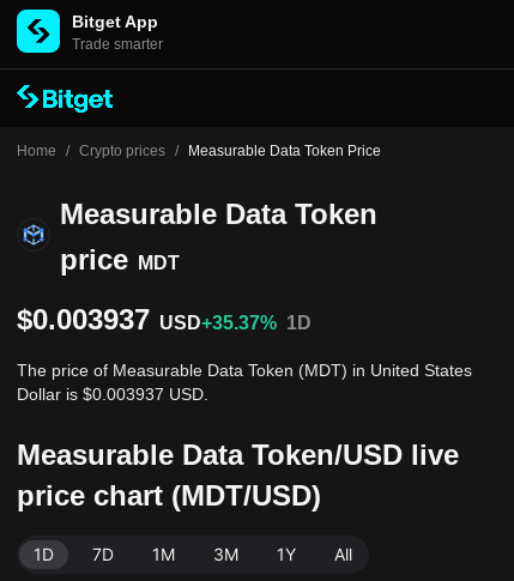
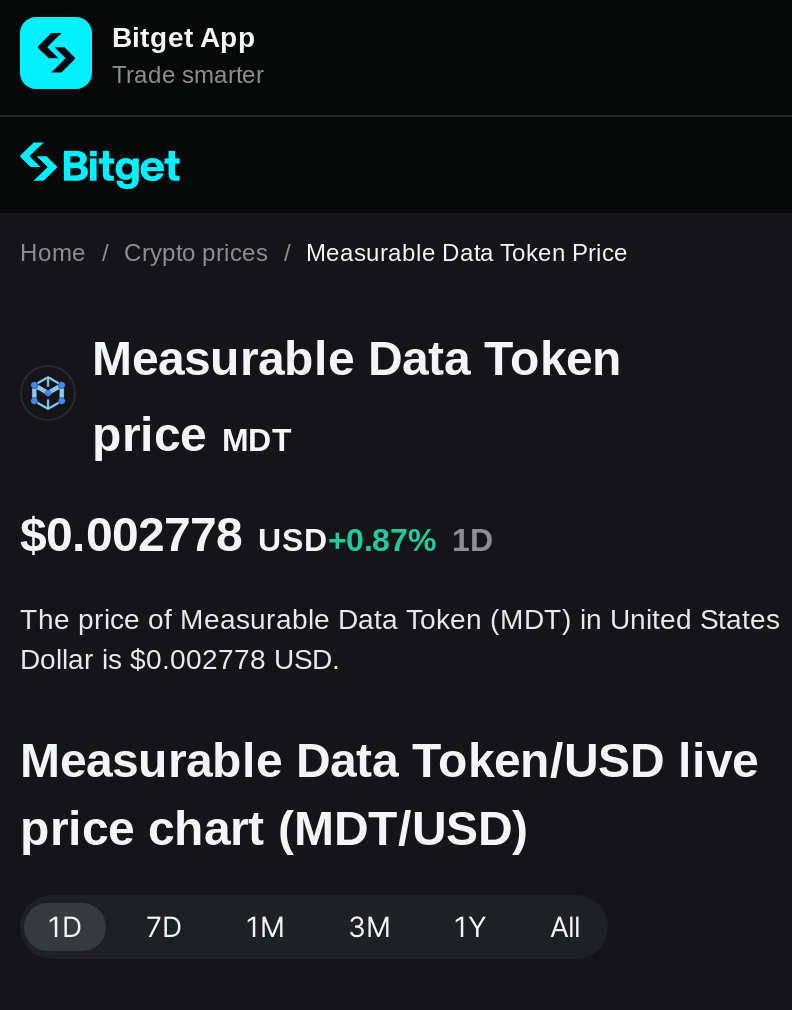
[17,303,312,335] $0.003937 USD+35.37% 1D -> [20,507,494,561] $0.002778 USD+0.87% 1D
[17,385,208,404] Dollar is $0.003937 USD. -> [20,643,340,675] Dollar is $0.002778 USD.

